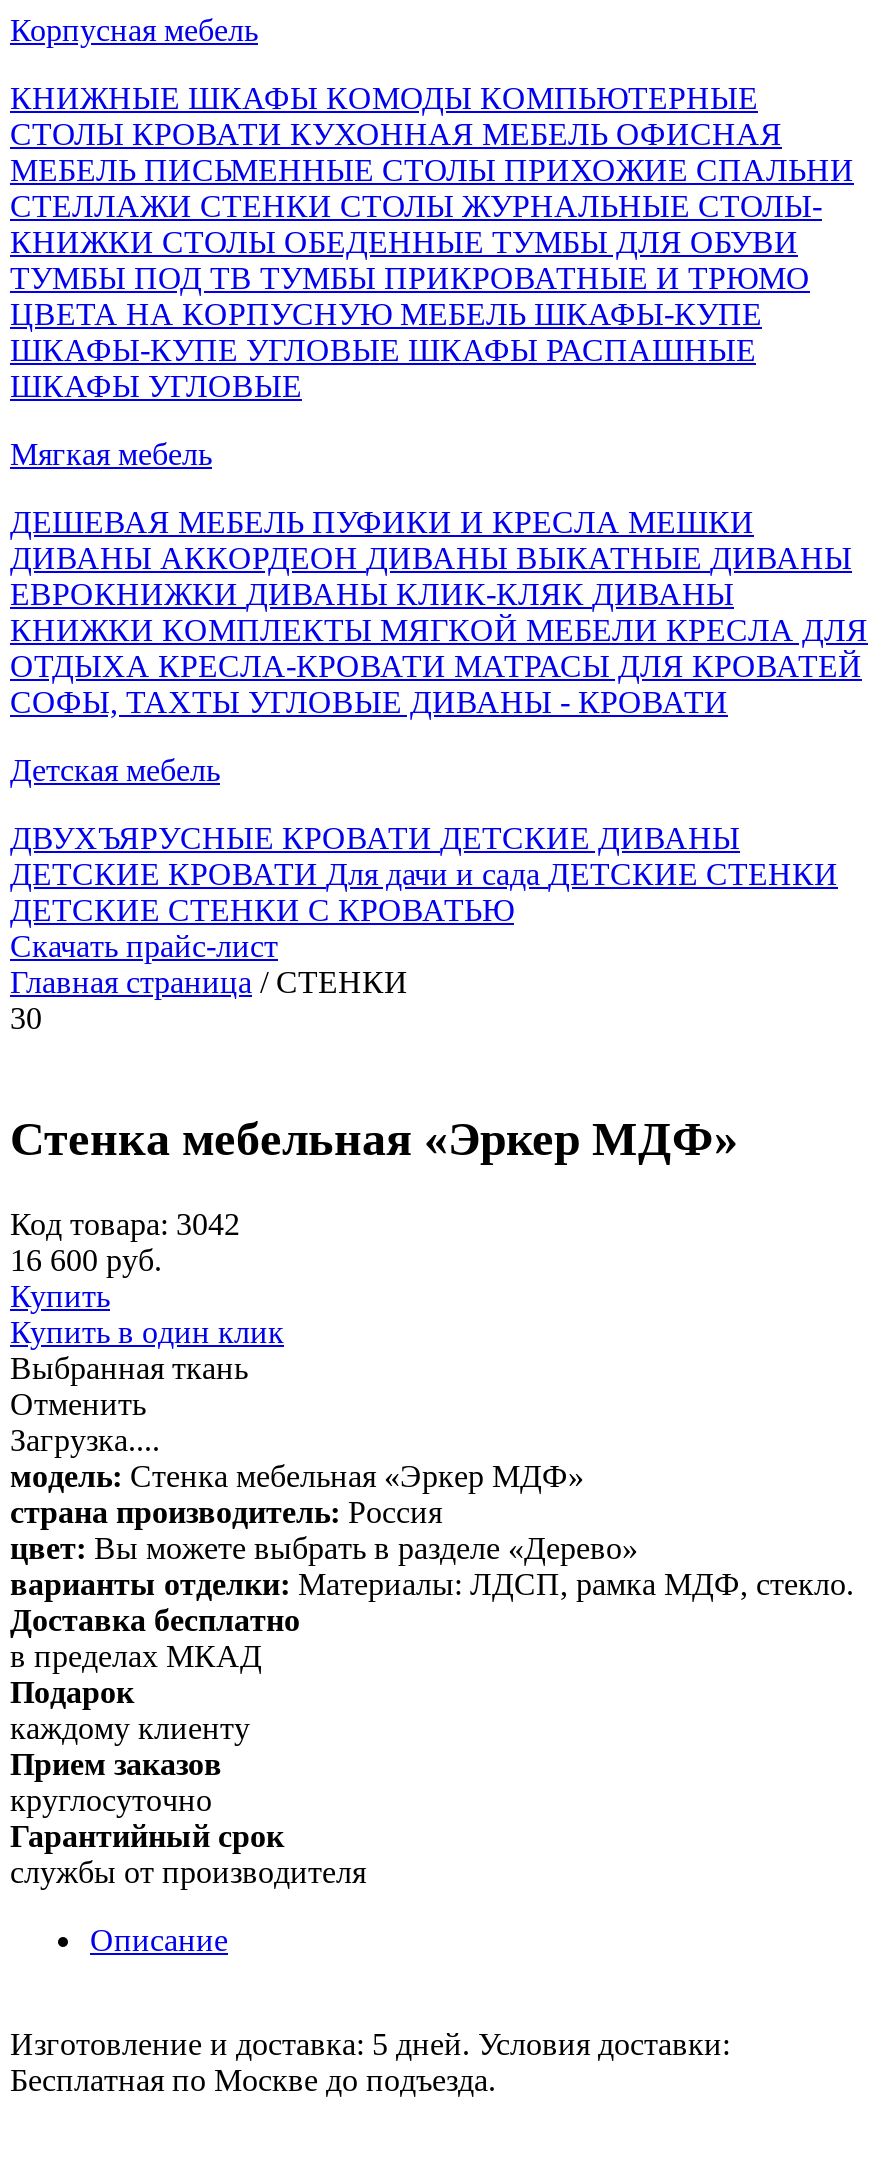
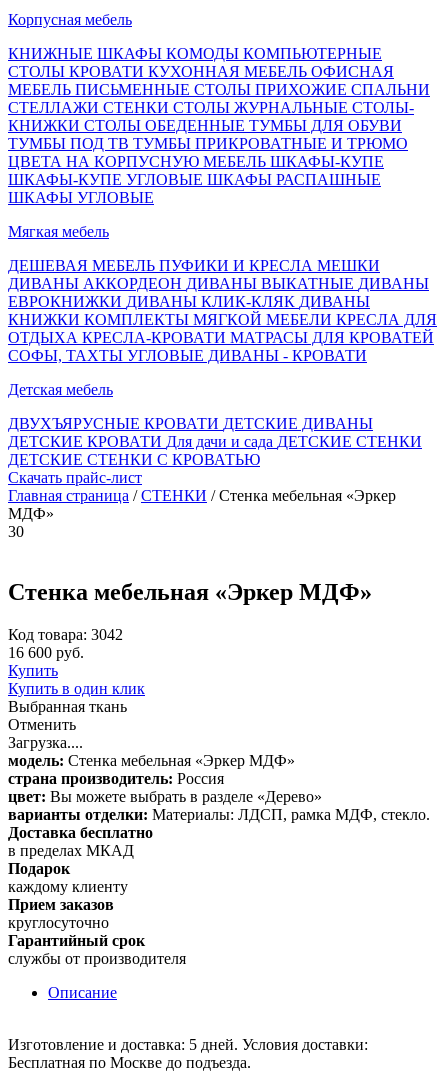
[10,965,408,999] Главная страница / СТЕНКИ -> [8,487,396,522] Главная страница / СТЕНКИ / Стенка мебельная «Эркер | МДФ»

